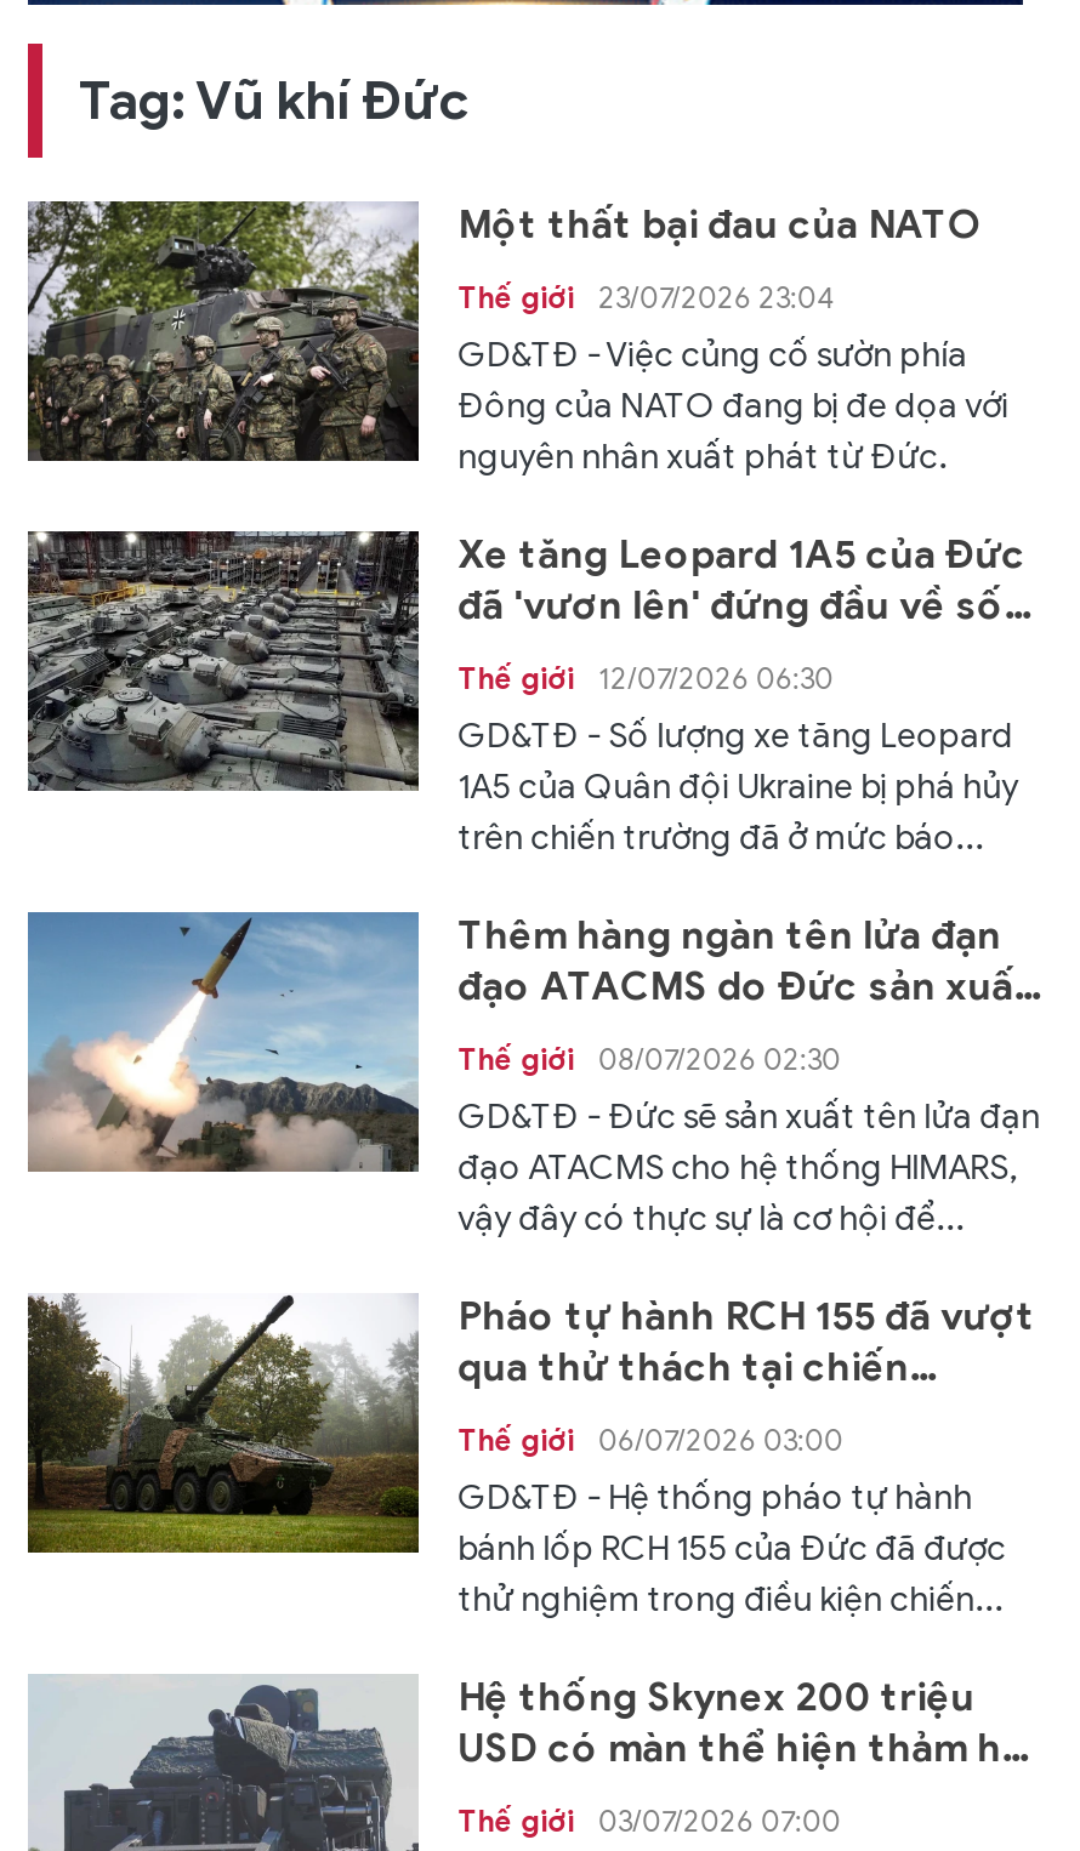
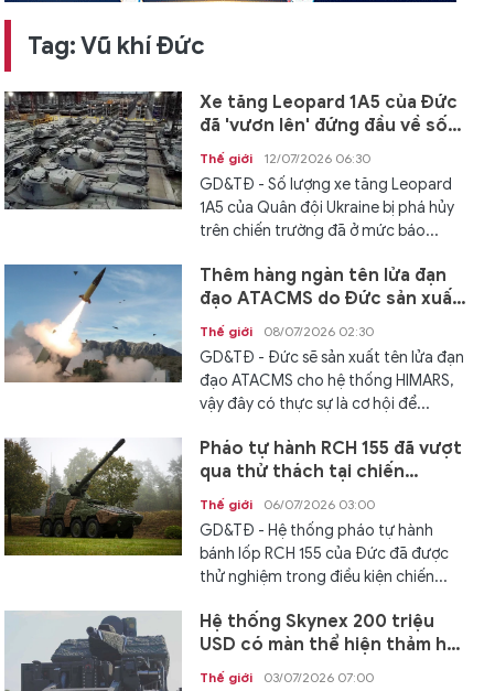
[28,199,1009,478] [image] | Một thất bại đau của NATO | Thế giới | 23/07/2026 23:04 | GD&TĐ - Việc củng cố sườn phía | Đông của NATO đang bị đe dọa với | nguyên nhân xuất phát từ Đức. -> none

